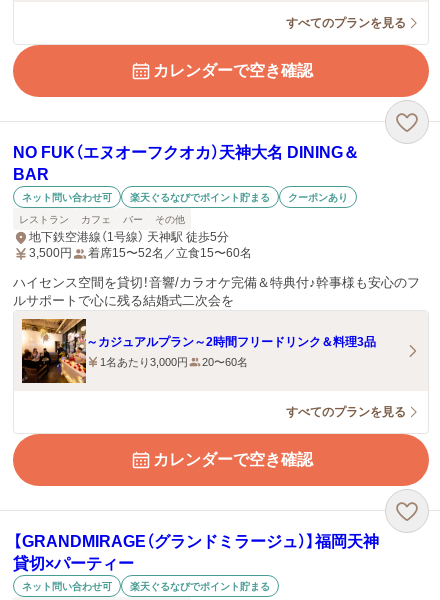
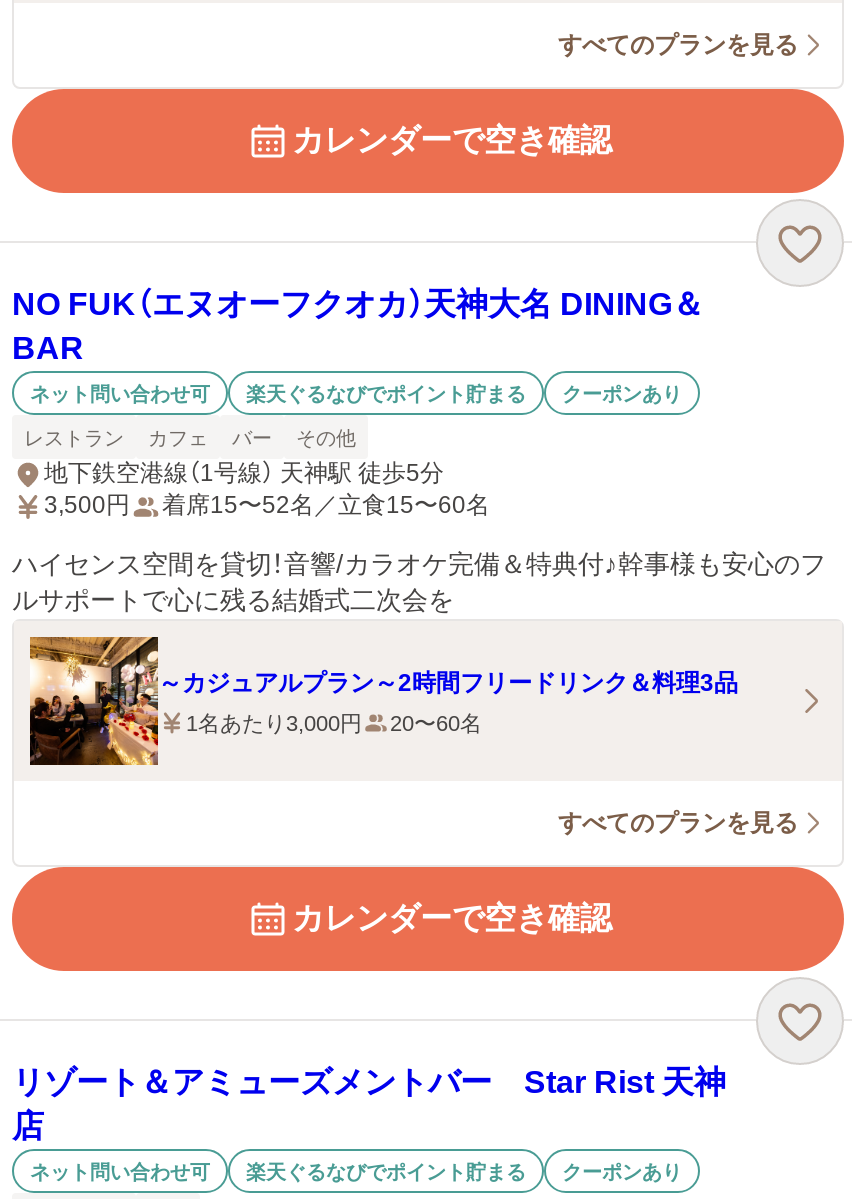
[13,533,379,572] 【GRANDMIRAGE（グランドミラージュ）】福岡天神 | 貸切×パーティー -> [12,1065,726,1143] リゾート＆アミューズメントバー Star Rist 天神 | 店
none -> [562,1160,682,1182] クーポンあり

